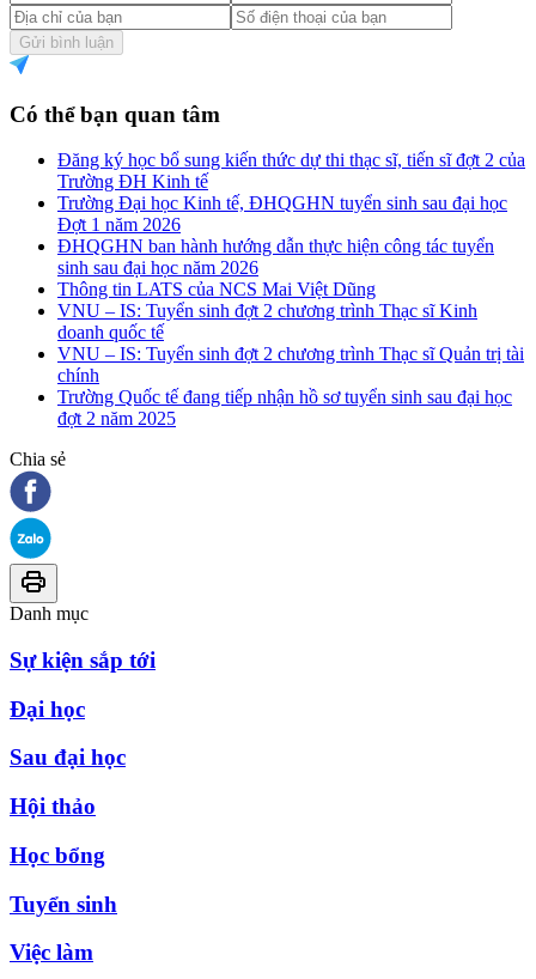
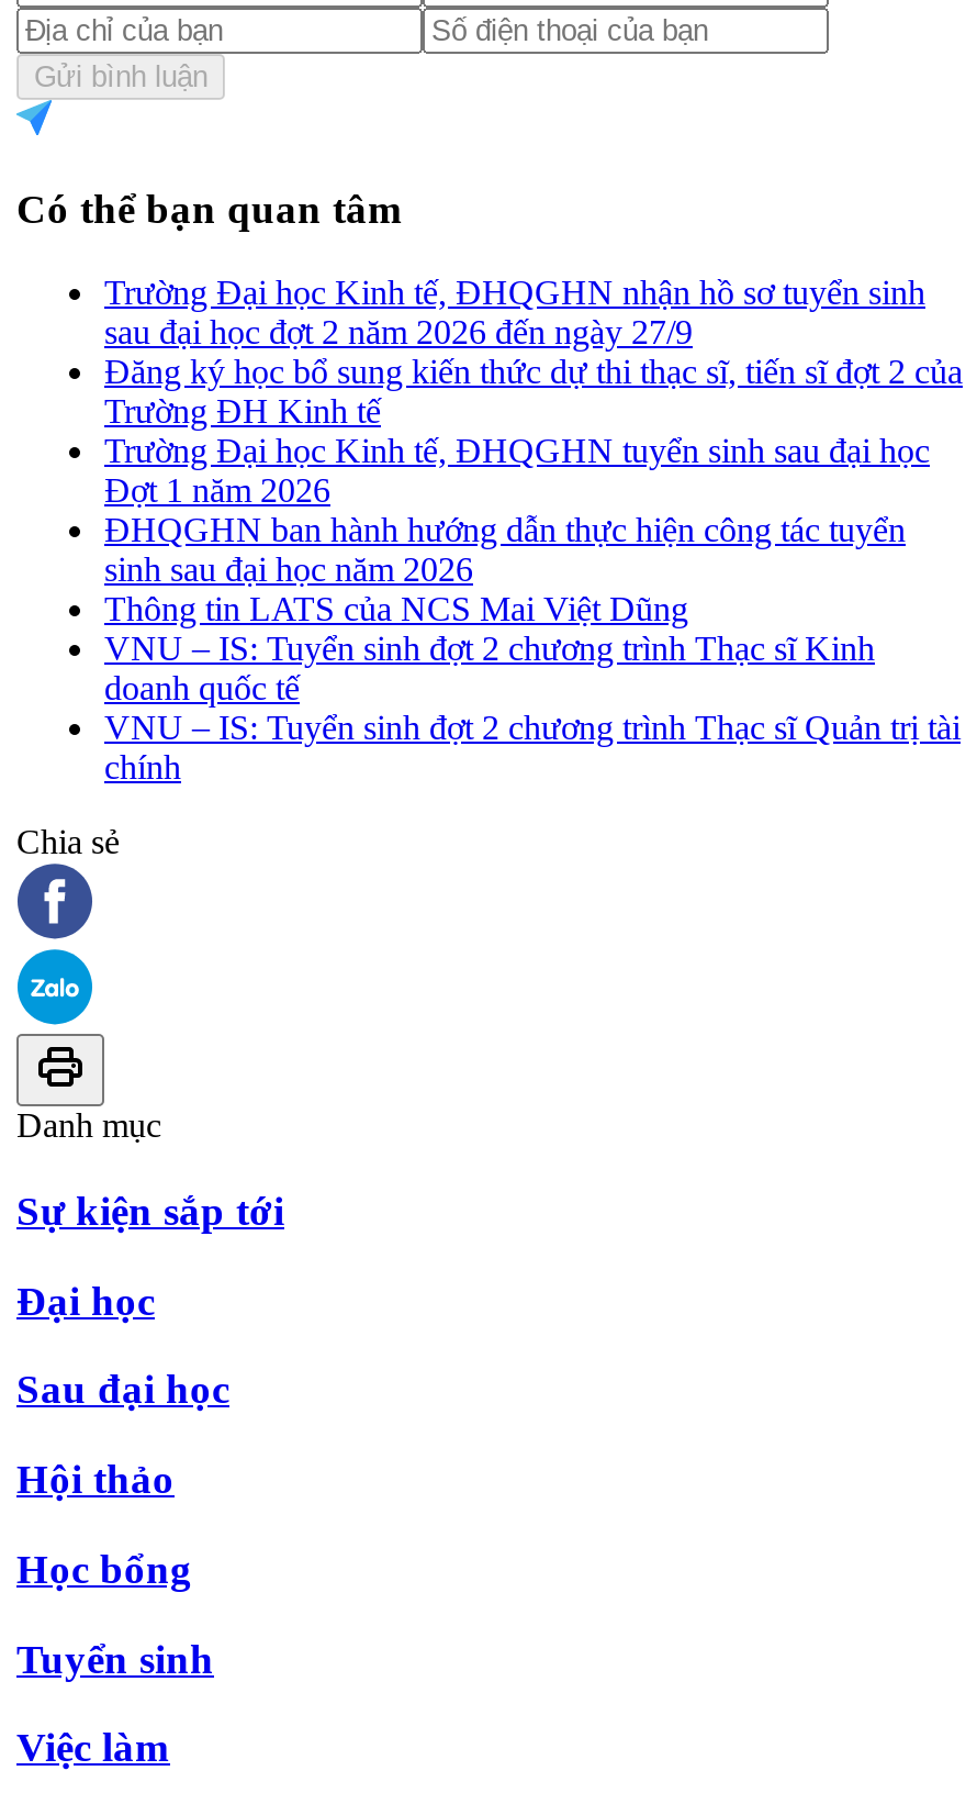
none -> [104,274,925,351] Trường Đại học Kinh tế, ĐHQGHN nhận hồ sơ tuyển sinh | sau đại học đợt 2 năm 2026 đến ngày 27/9
moved [57,150,525,386] -> [104,353,963,786]: Đăng ký học bổ sung kiến thức dự thi thạc sĩ, tiến sĩ đợt 2 của | Trường ĐH Kinh tế | Trường Đại học Kinh tế, ĐHQGHN tuyển sinh sau đại học | ... | VNU – IS: Tuyển sinh đợt 2 chương trình Thạc sĩ Quản trị tài | chính
[57,387,512,429] Trường Quốc tế đang tiếp nhận hồ sơ tuyển sinh sau đại học | đợt 2 năm 2025 -> none

